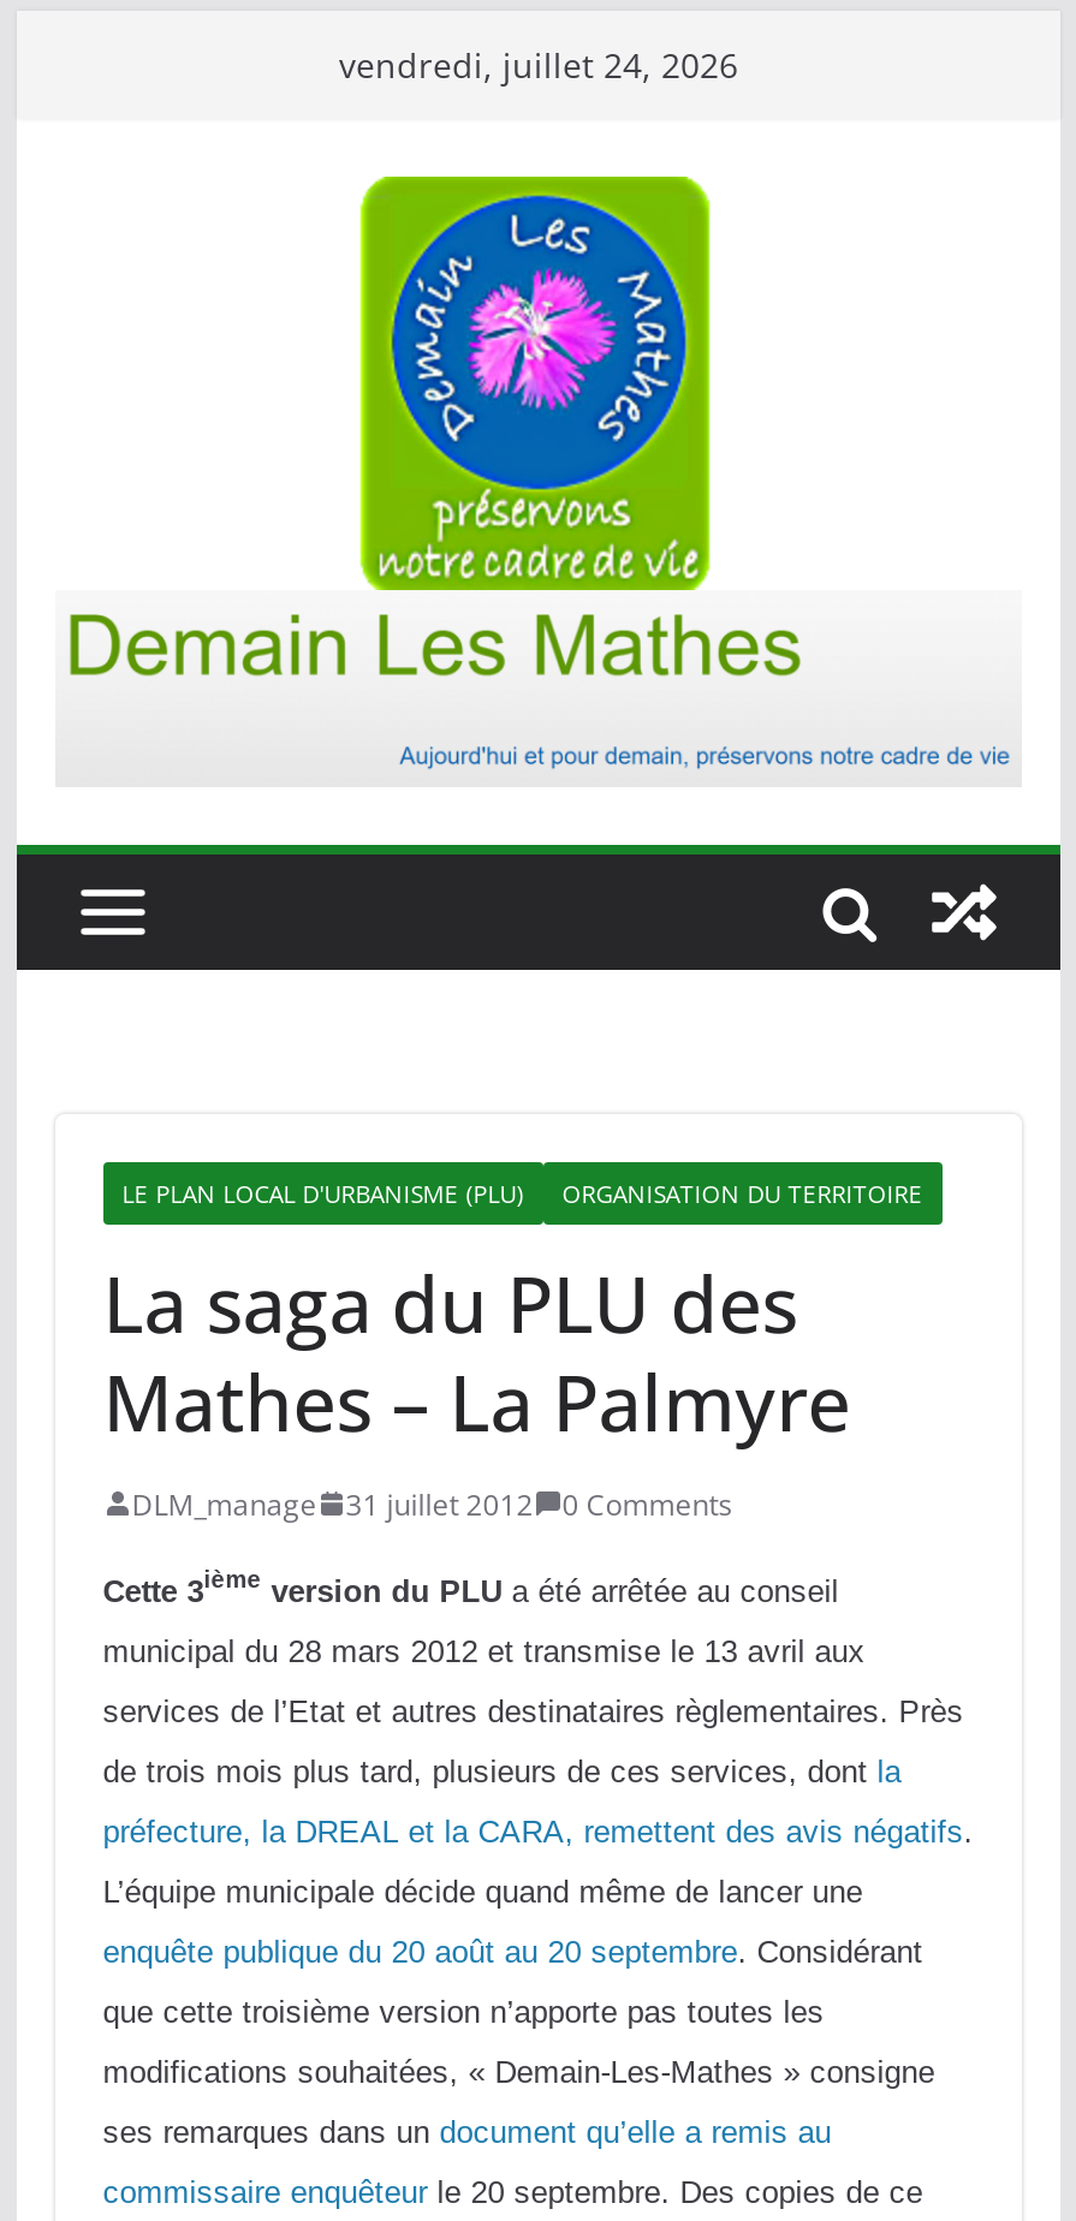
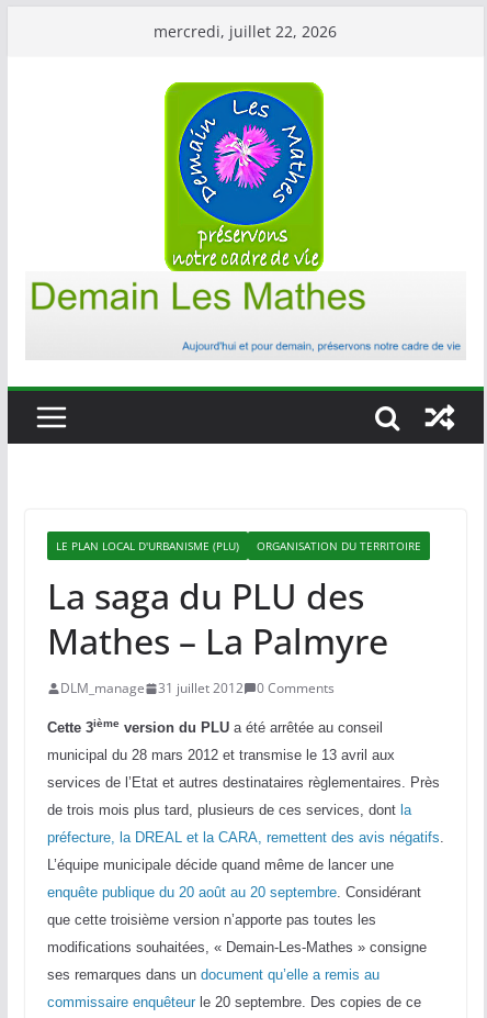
[339,42,738,88] vendredi, juillet 24, 2026 -> [154,21,337,42] mercredi, juillet 22, 2026

